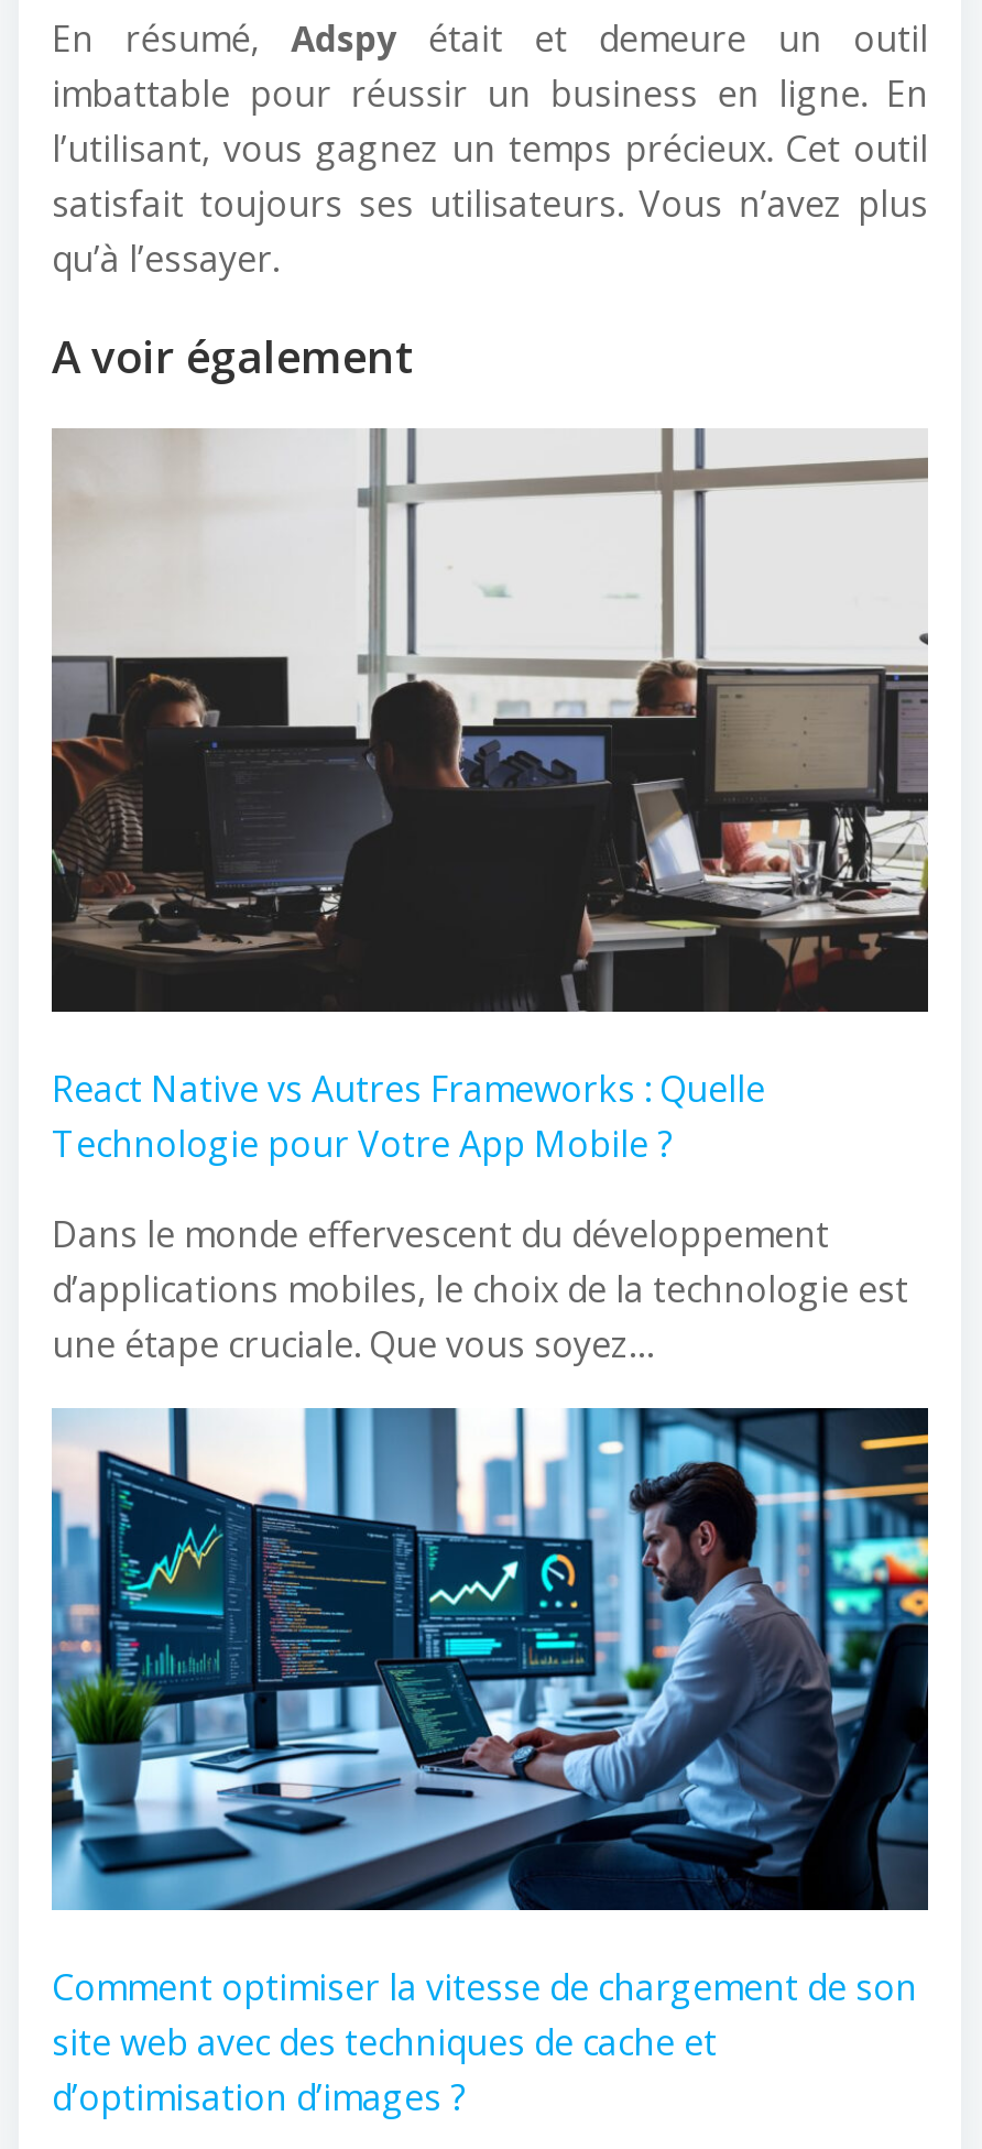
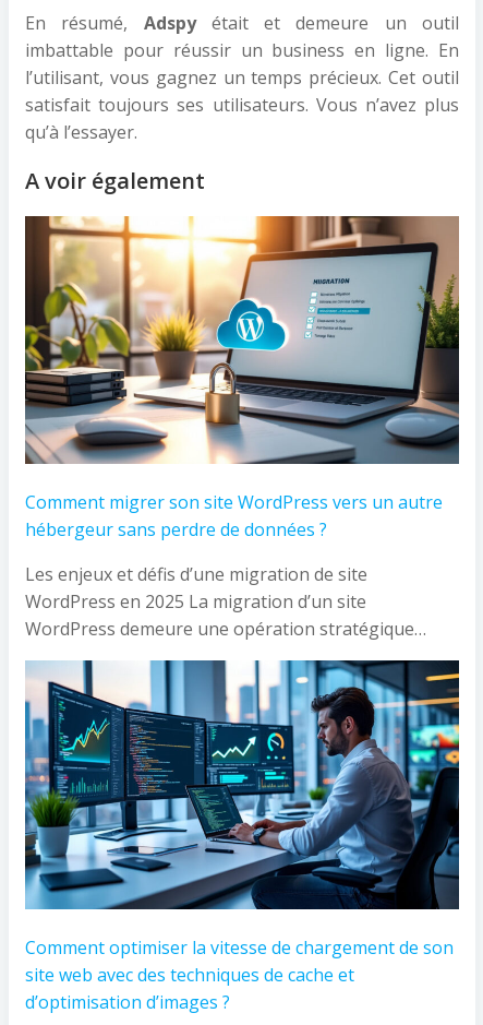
[52,426,930,966] [image] -> [25,215,460,465] [image]
[52,1065,765,1168] React Native vs Autres Frameworks : Quelle | Technologie pour Votre App Mobile ? -> [25,490,443,542] Comment migrer son site WordPress vers un autre | hébergeur sans perdre de données ?
[52,1210,908,1369] Dans le monde effervescent du développement | d’applications mobiles, le choix de la technologie est | une étape cruciale. Que vous soyez… -> [25,562,426,641] Les enjeux et défis d’une migration de site | WordPress en 2025 La migration d’un site | WordPress demeure une opération stratégique…

